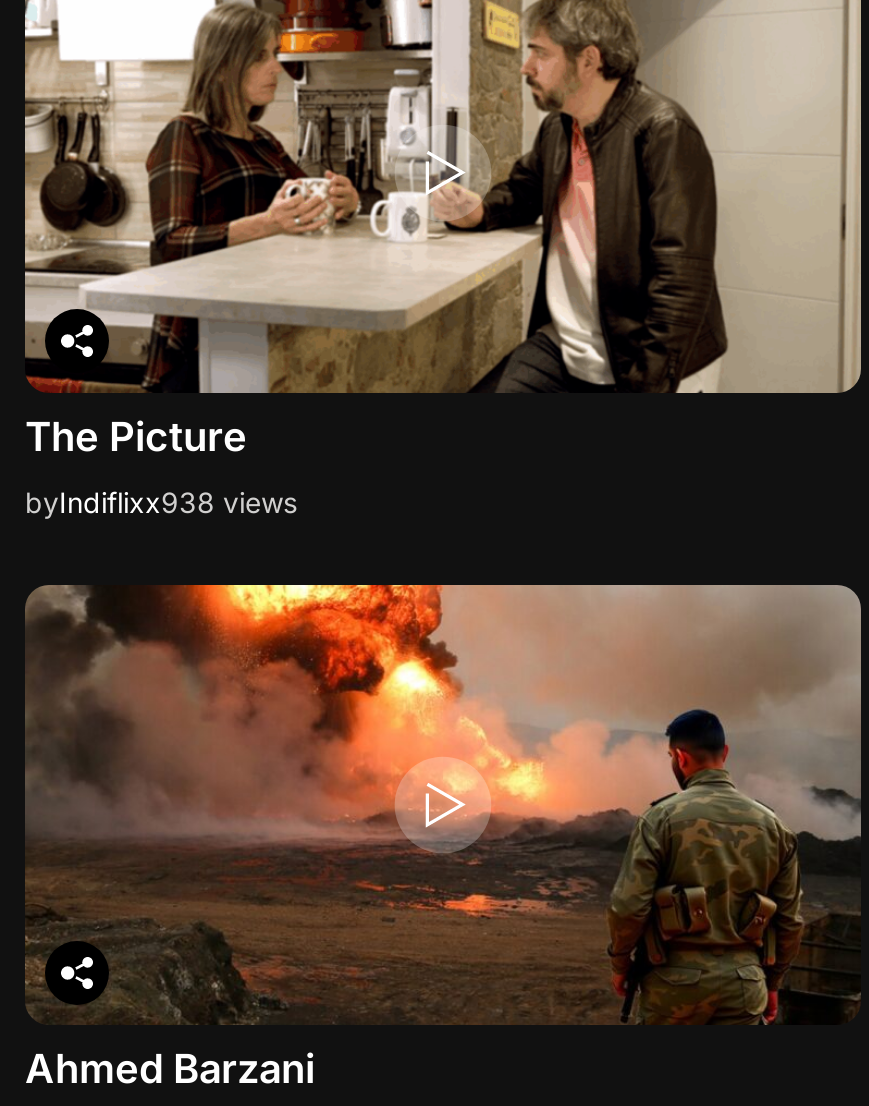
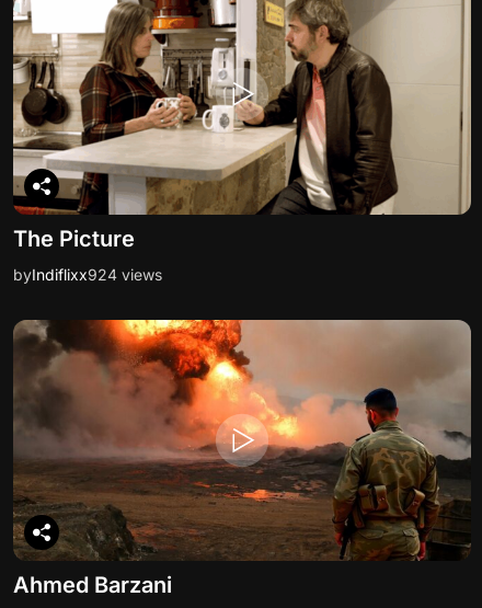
[25,485,297,519] byIndiflixx938 views -> [13,266,162,284] byIndiflixx924 views

